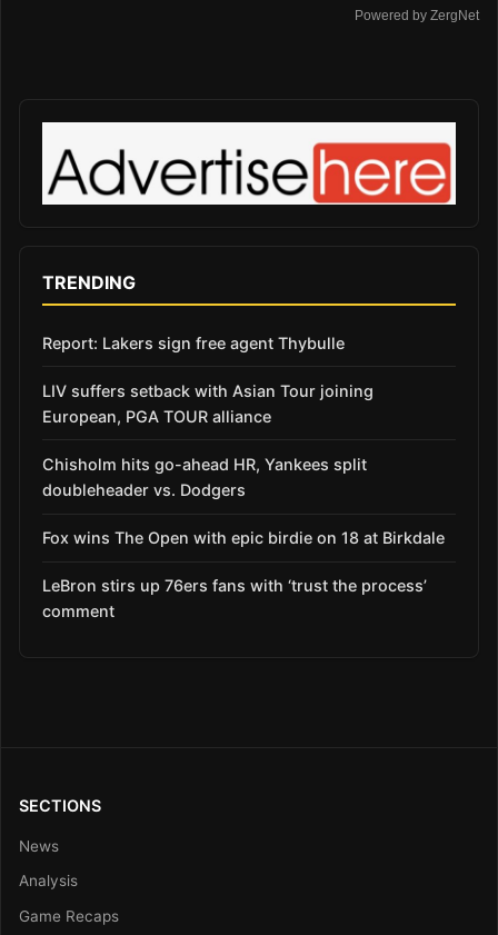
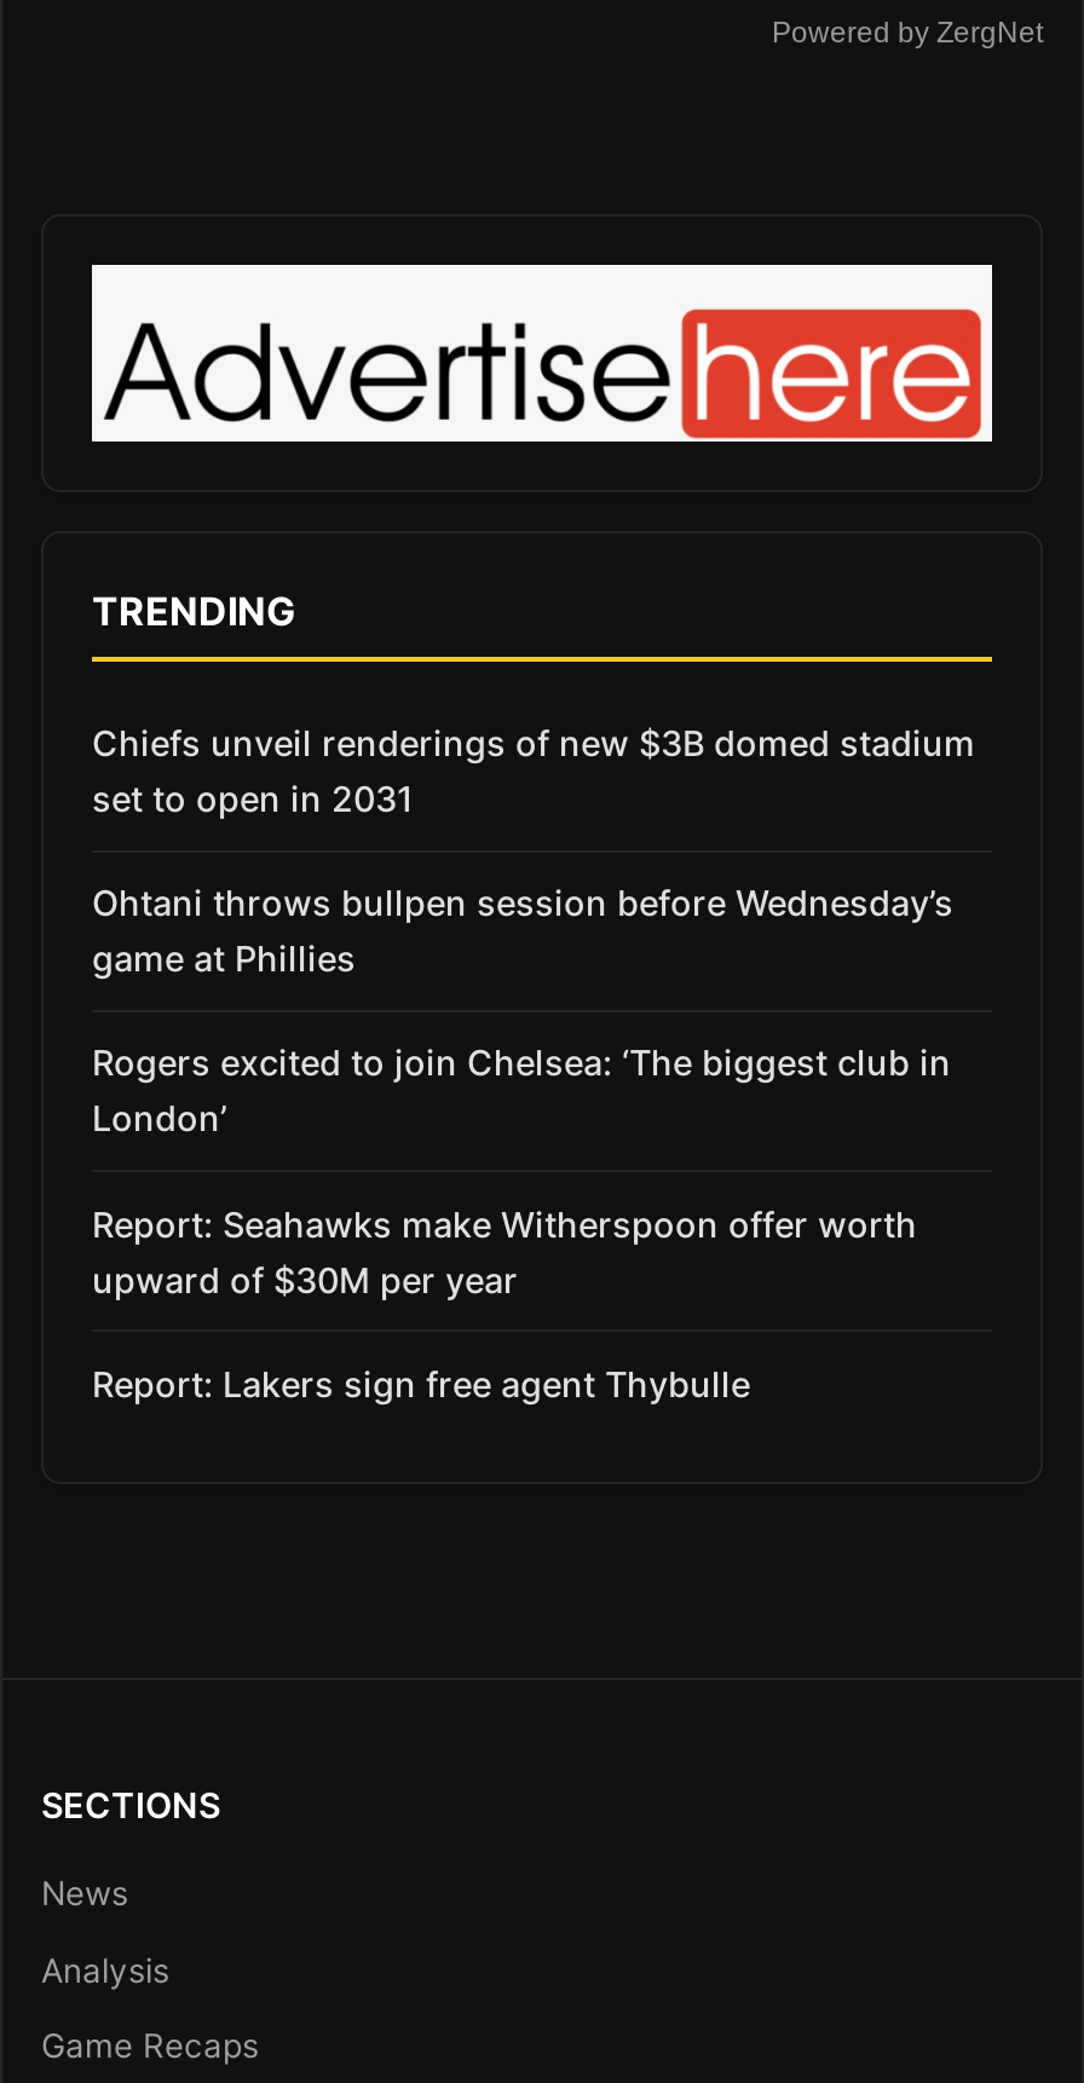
none -> [92,722,975,1299] Chiefs unveil renderings of new $3B domed stadium | set to open in 2031 | Ohtani throws bullpen session before Wednesday’s | game at Phillies | Rogers excited to join Chelsea: ‘The biggest club in | London’ | Report: Seahawks make Witherspoon offer worth | upward of $30M per year
moved [42,333,345,352] -> [92,1363,750,1404]: Report: Lakers sign free agent Thybulle
[42,381,445,621] LIV suffers setback with Asian Tour joining | European, PGA TOUR alliance | Chisholm hits go-ahead HR, Yankees split | doubleheader vs. Dodgers | Fox wins The Open with epic birdie on 18 at Birkdale | LeBron stirs up 76ers fans with ‘trust the process’ | comment -> none

